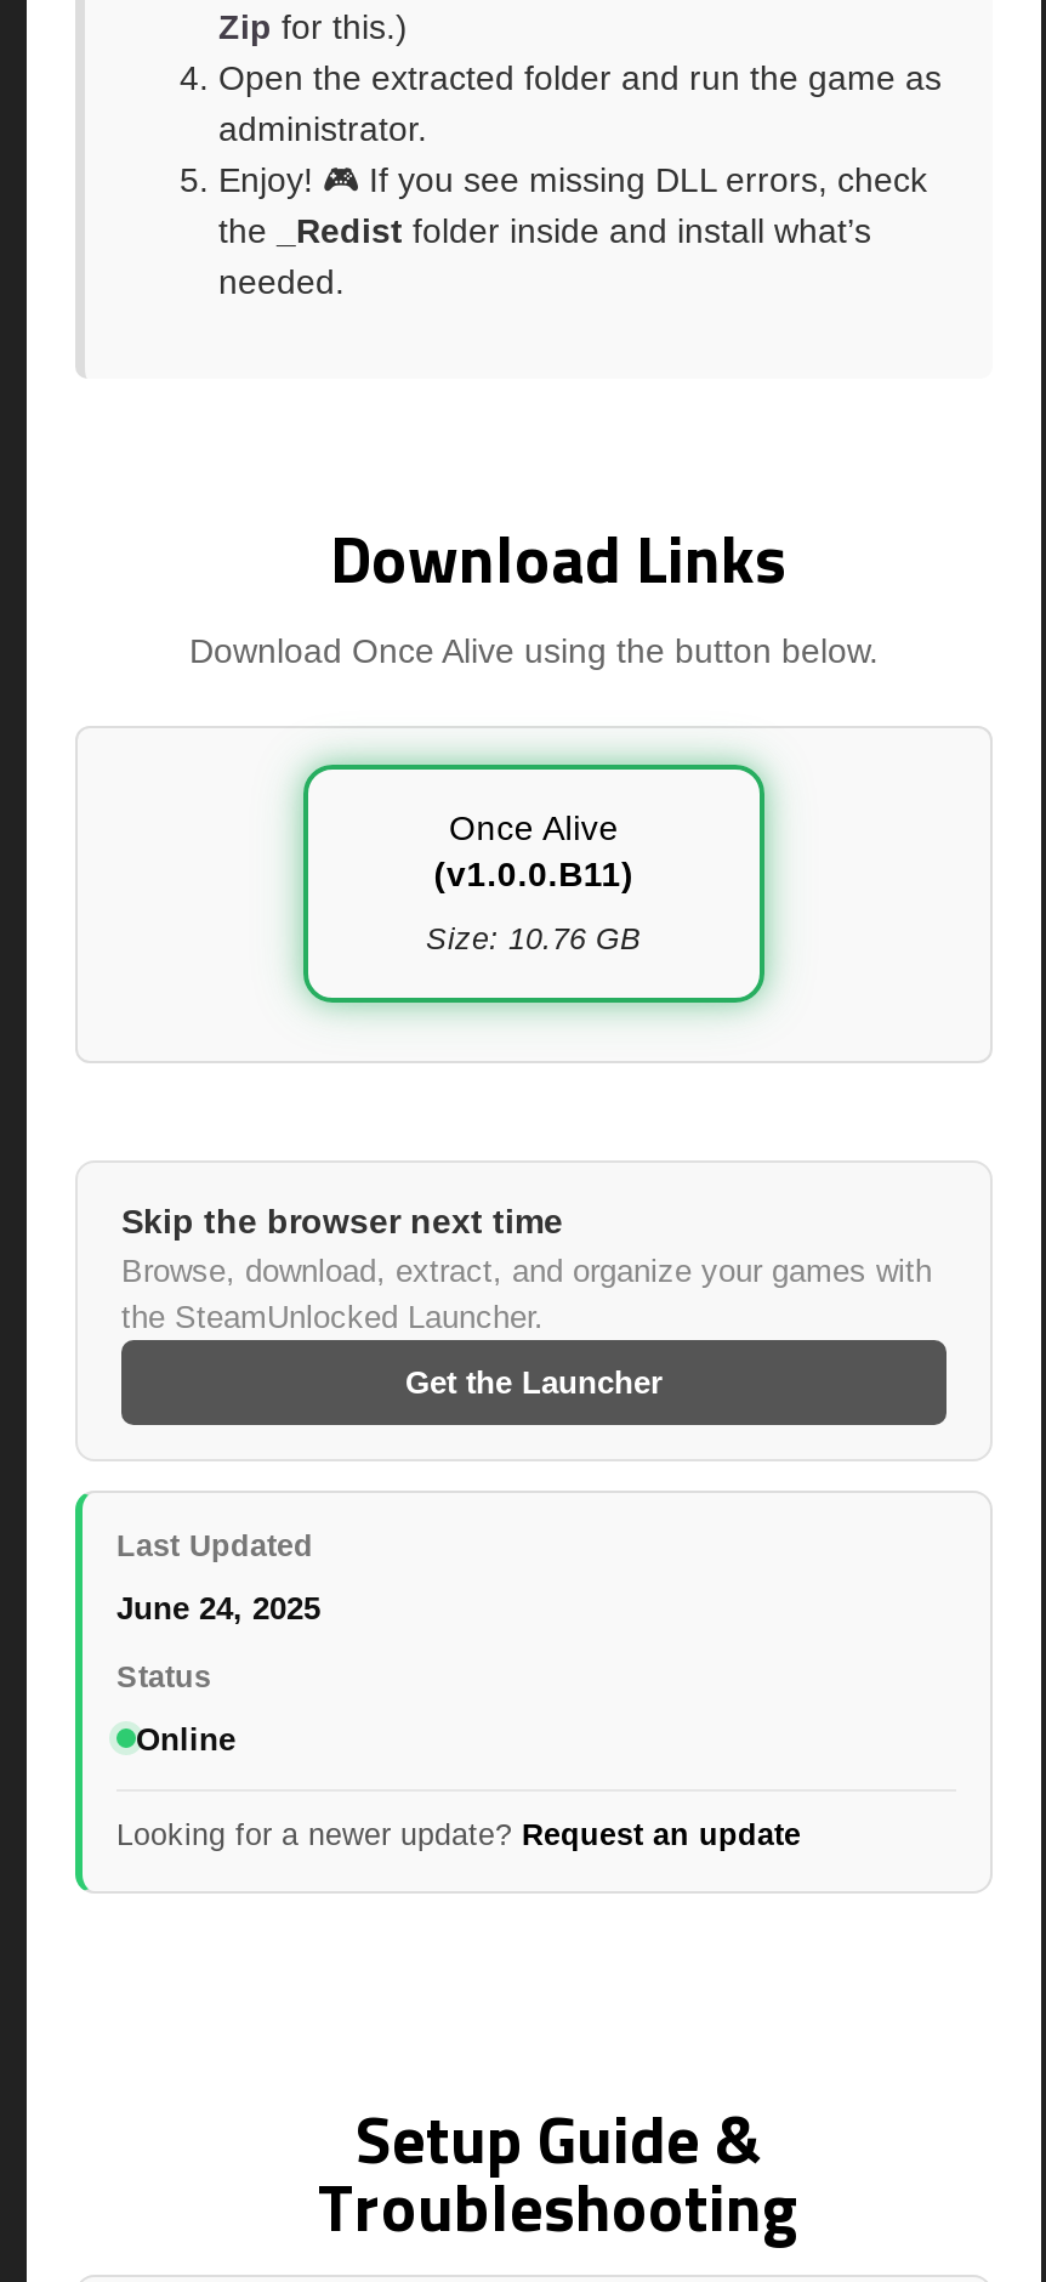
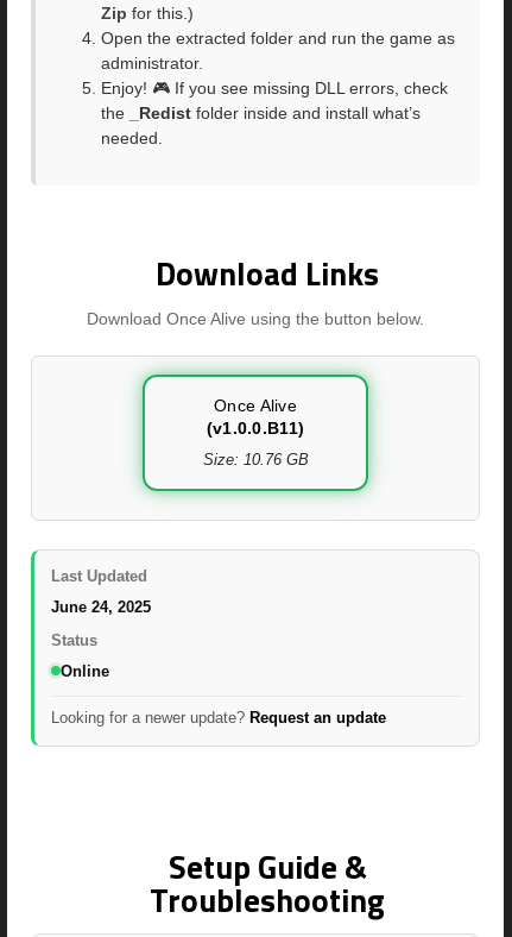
[121,1201,932,1400] Skip the browser next time | Browse, download, extract, and organize your games with | the SteamUnlocked Launcher. | Get the Launcher -> none

